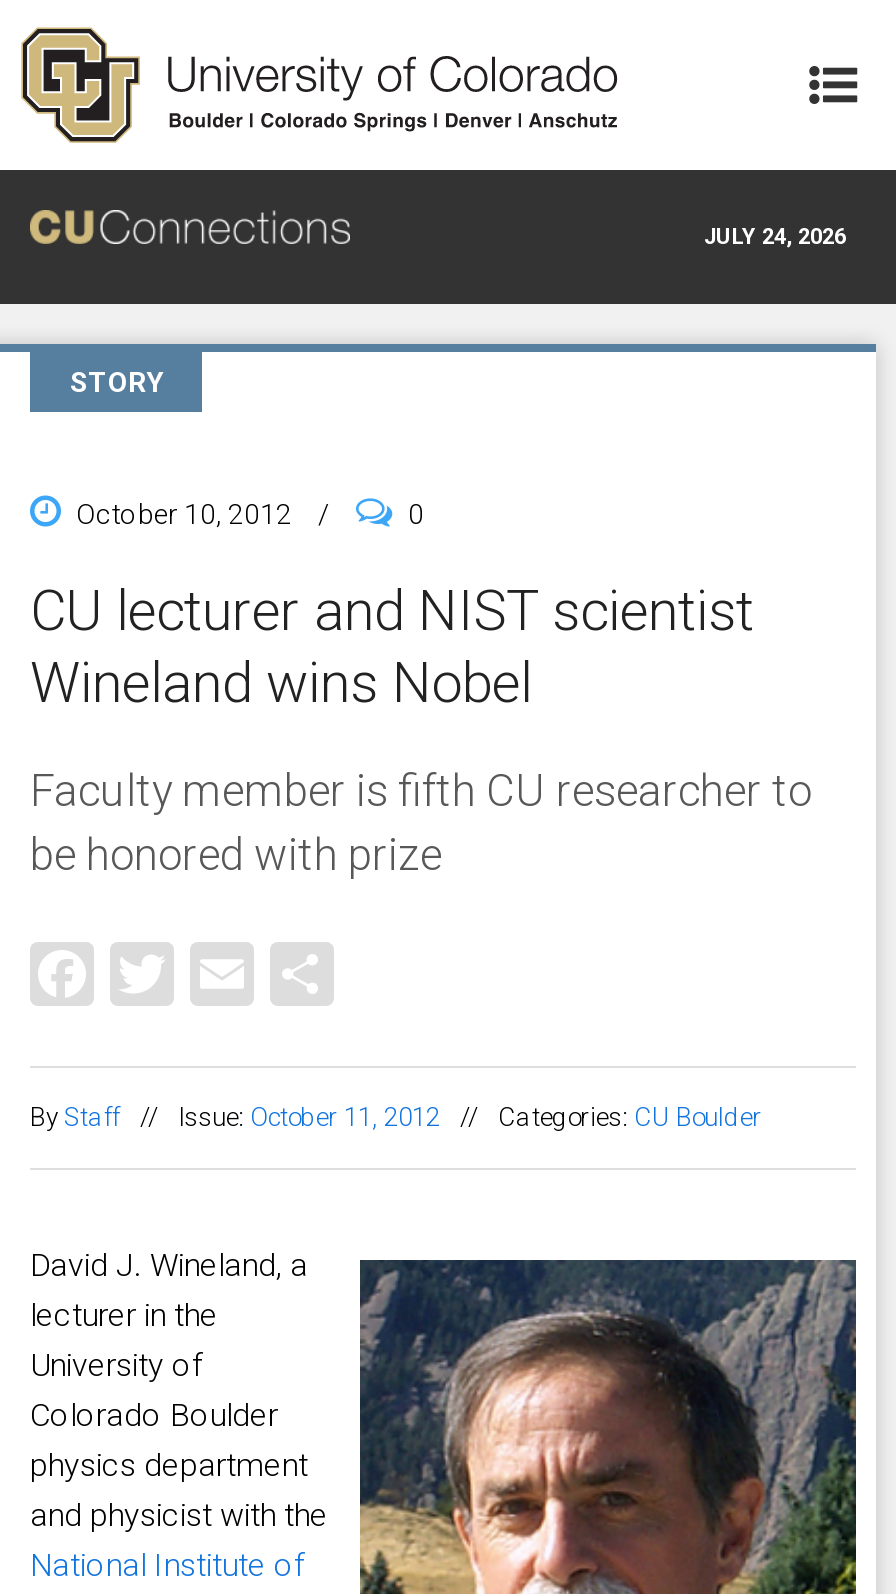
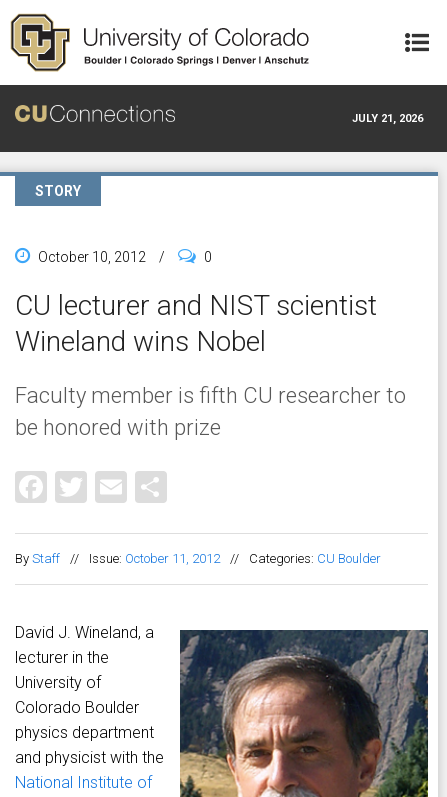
[704,223,846,249] JULY 24, 2026 -> [352,112,423,125] JULY 21, 2026

